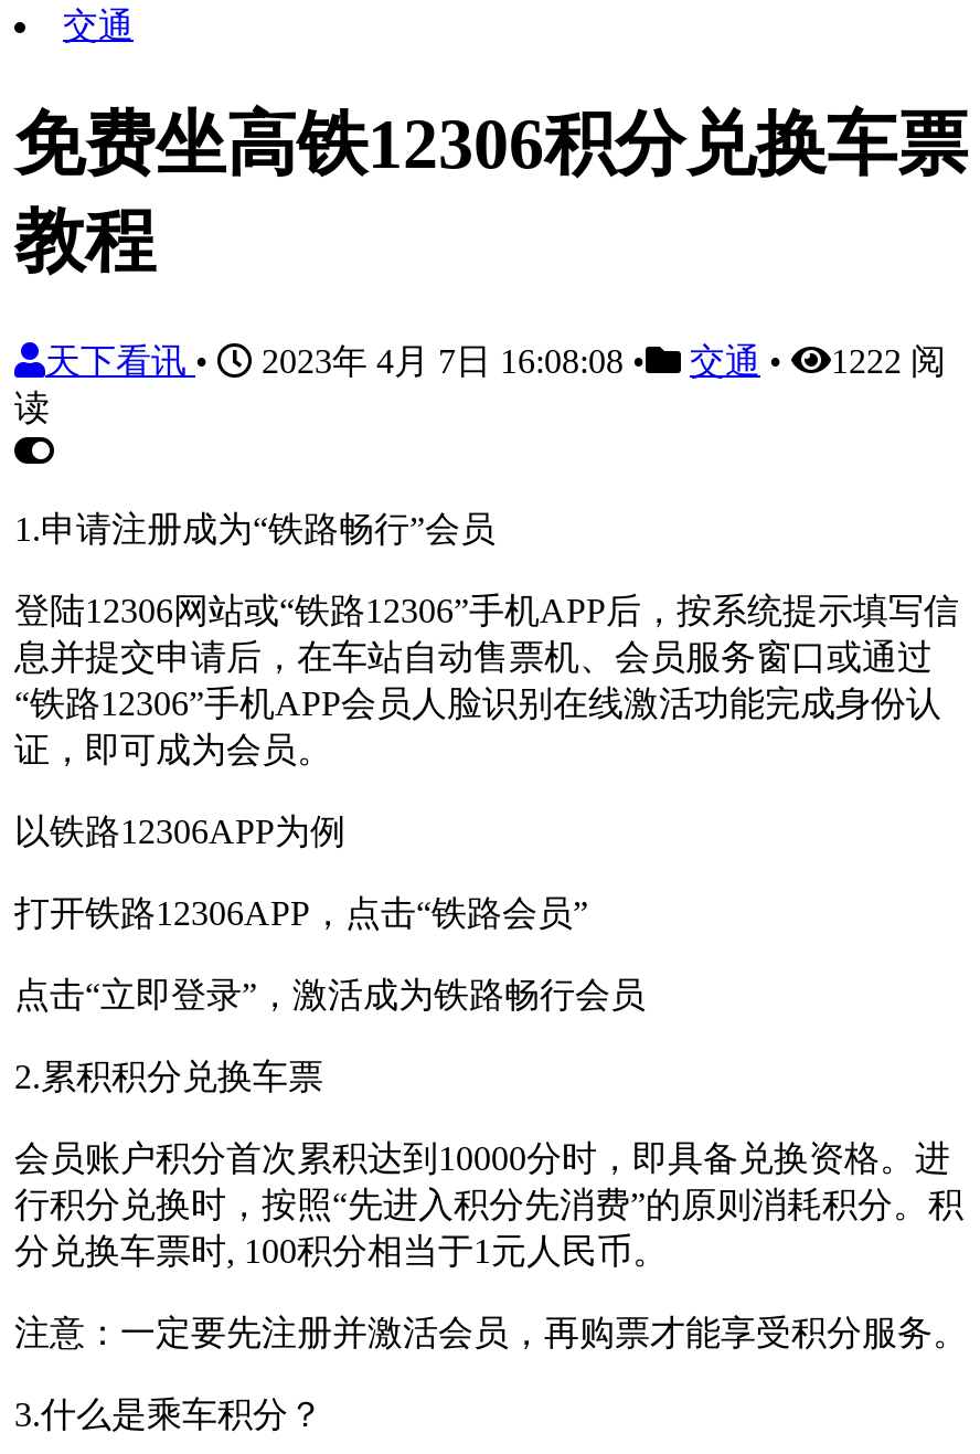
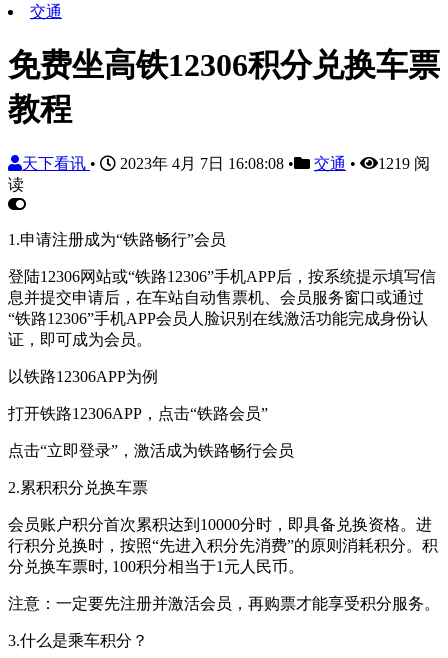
[45,342,946,379] 天下看讯• 2023年 4月 7日 16:08:08 • 交通 • 1222 阅 -> [22,155,430,172] 天下看讯• 2023年 4月 7日 16:08:08 • 交通 • 1219 阅

